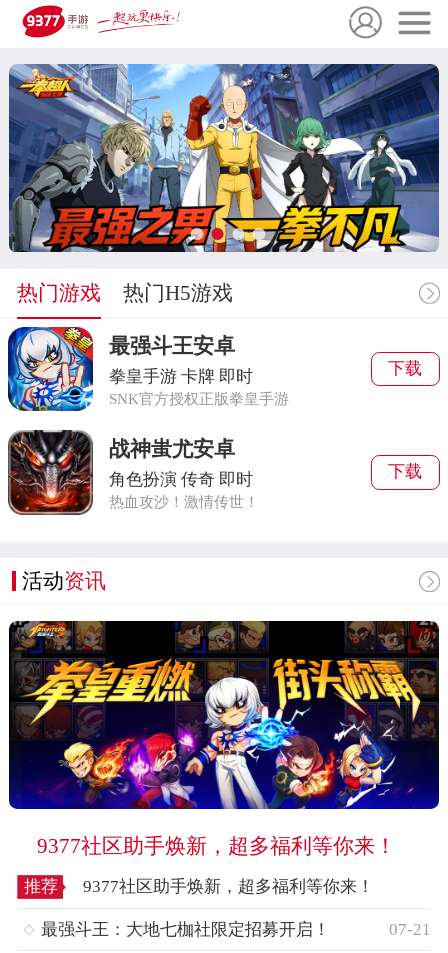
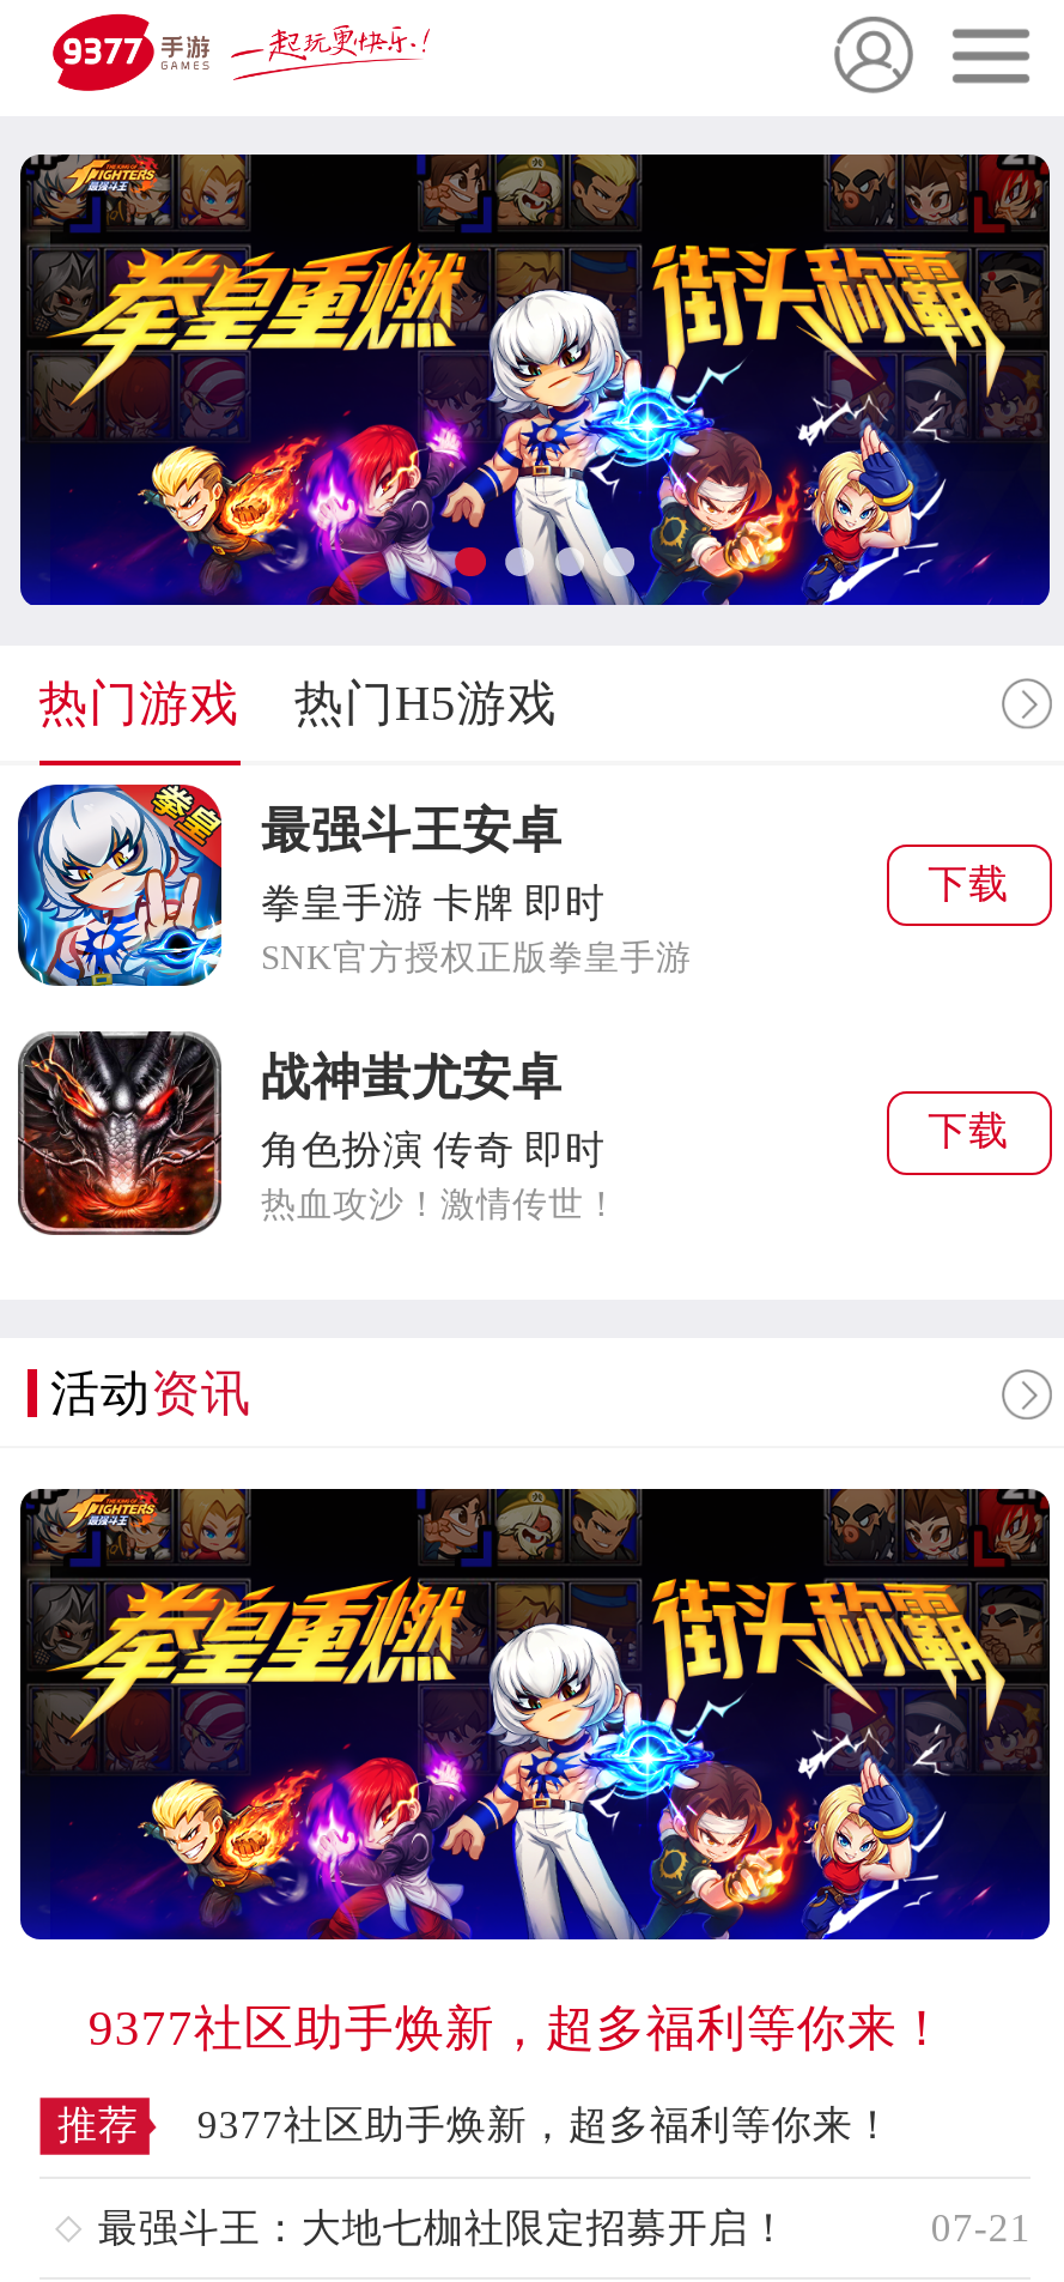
[8,63,440,253] [image] -> [18,152,1052,607] [image]

